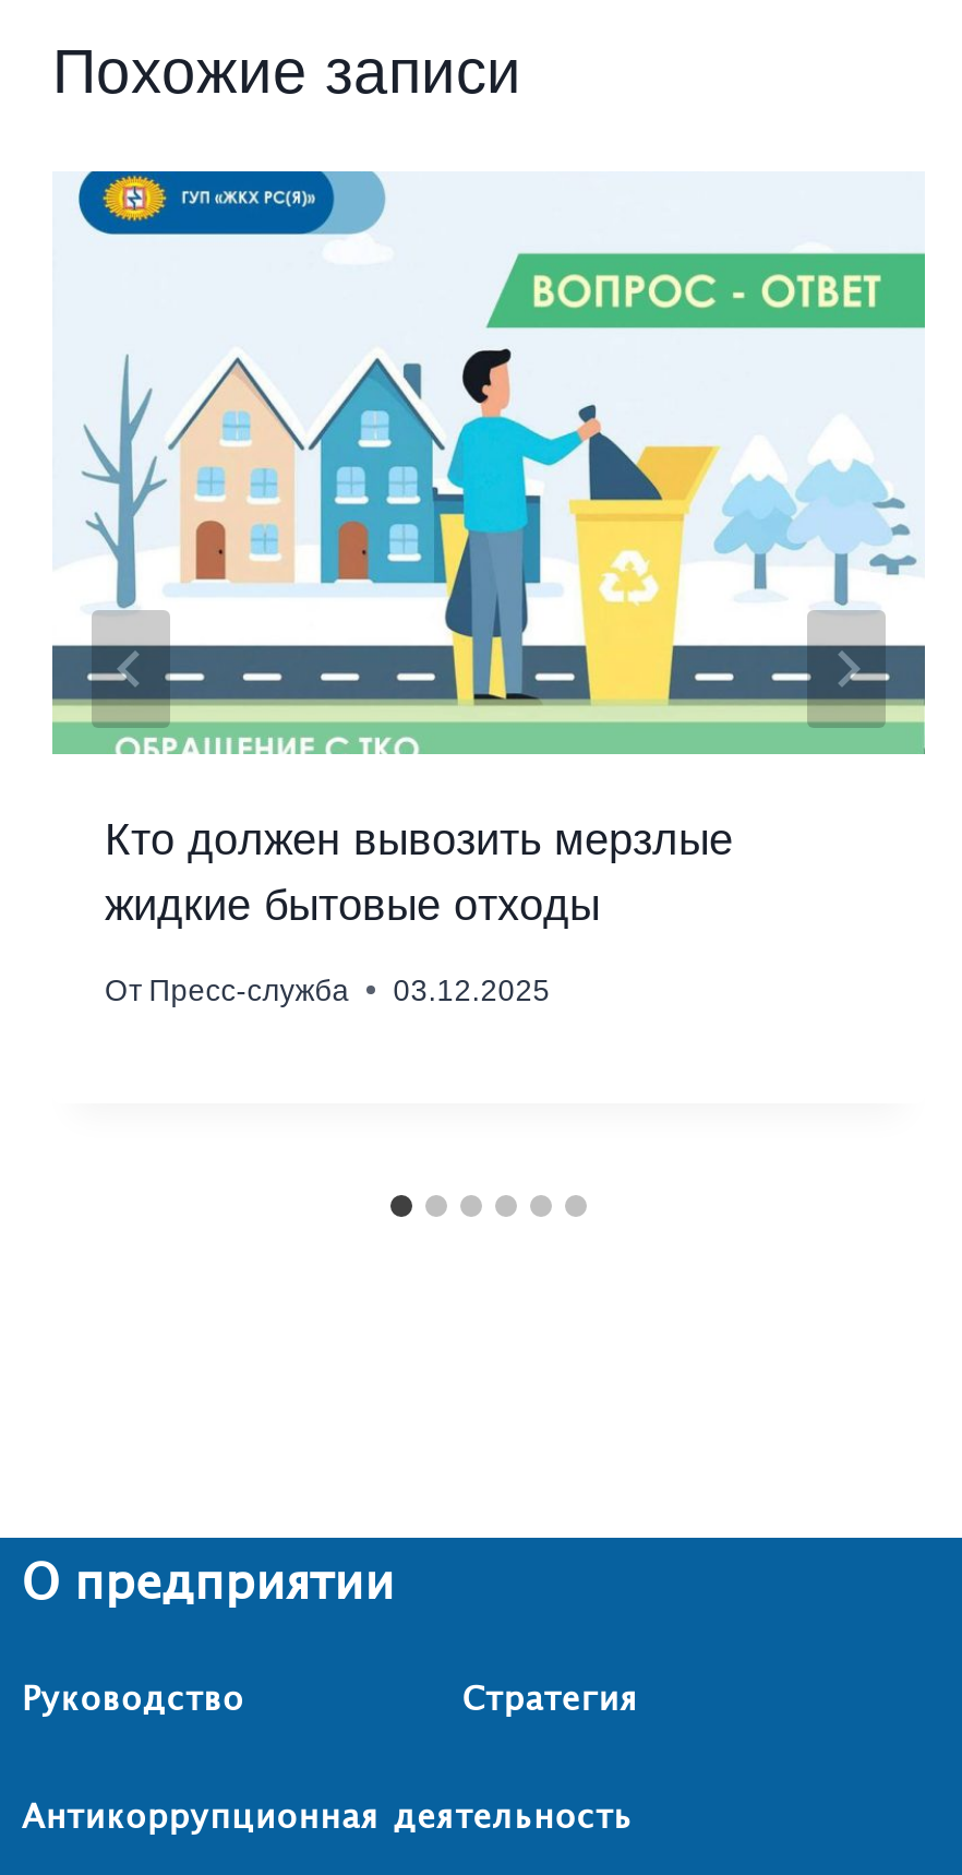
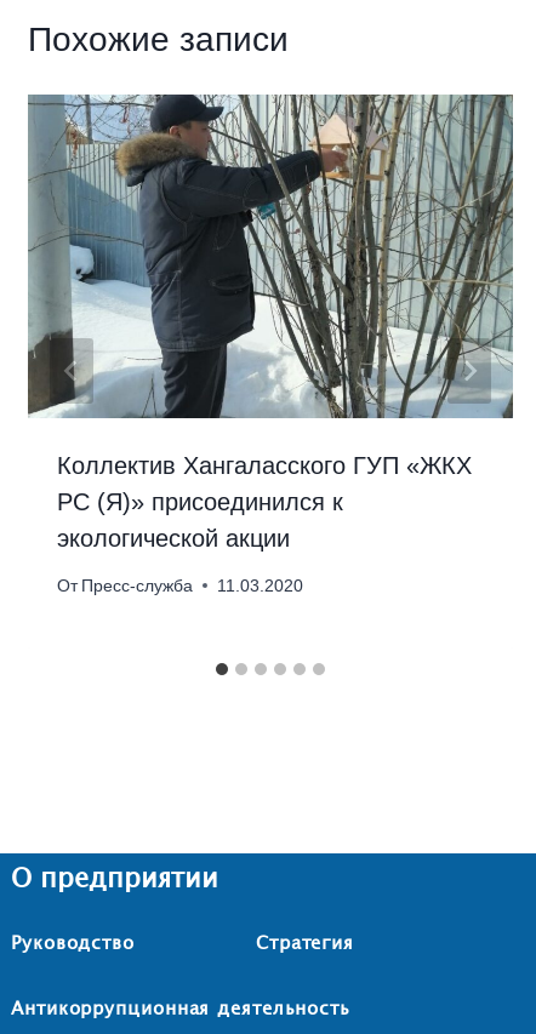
[50,169,925,929] [image] | Кто должен вывозить мерзлые | жидкие бытовые отходы -> [27,93,514,552] [image] | Коллектив Хангаласского ГУП «ЖКХ | РС (Я)» присоединился к | экологической акции
[105,974,550,1006] От Пресс-служба 03.12.2025 -> [57,577,303,595] От Пресс-служба 11.03.2020
moved [105,974,349,1006] -> [57,577,193,595]: От Пресс-служба

